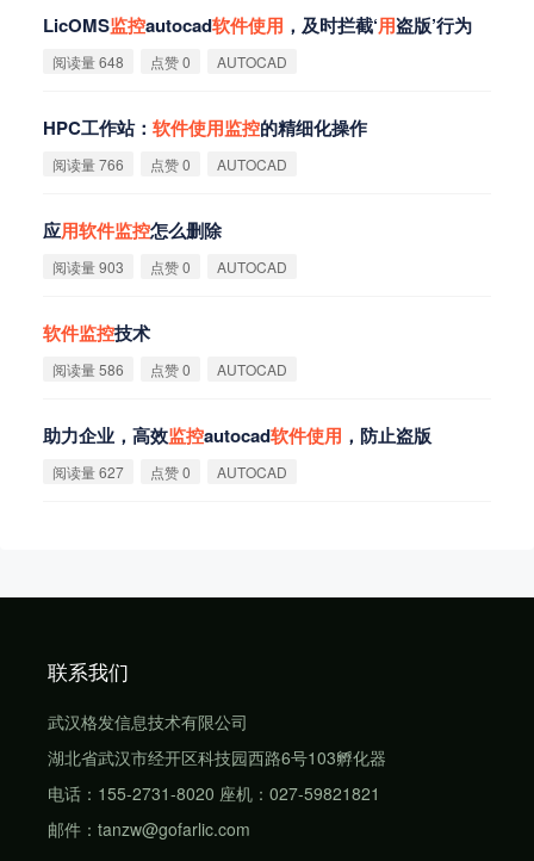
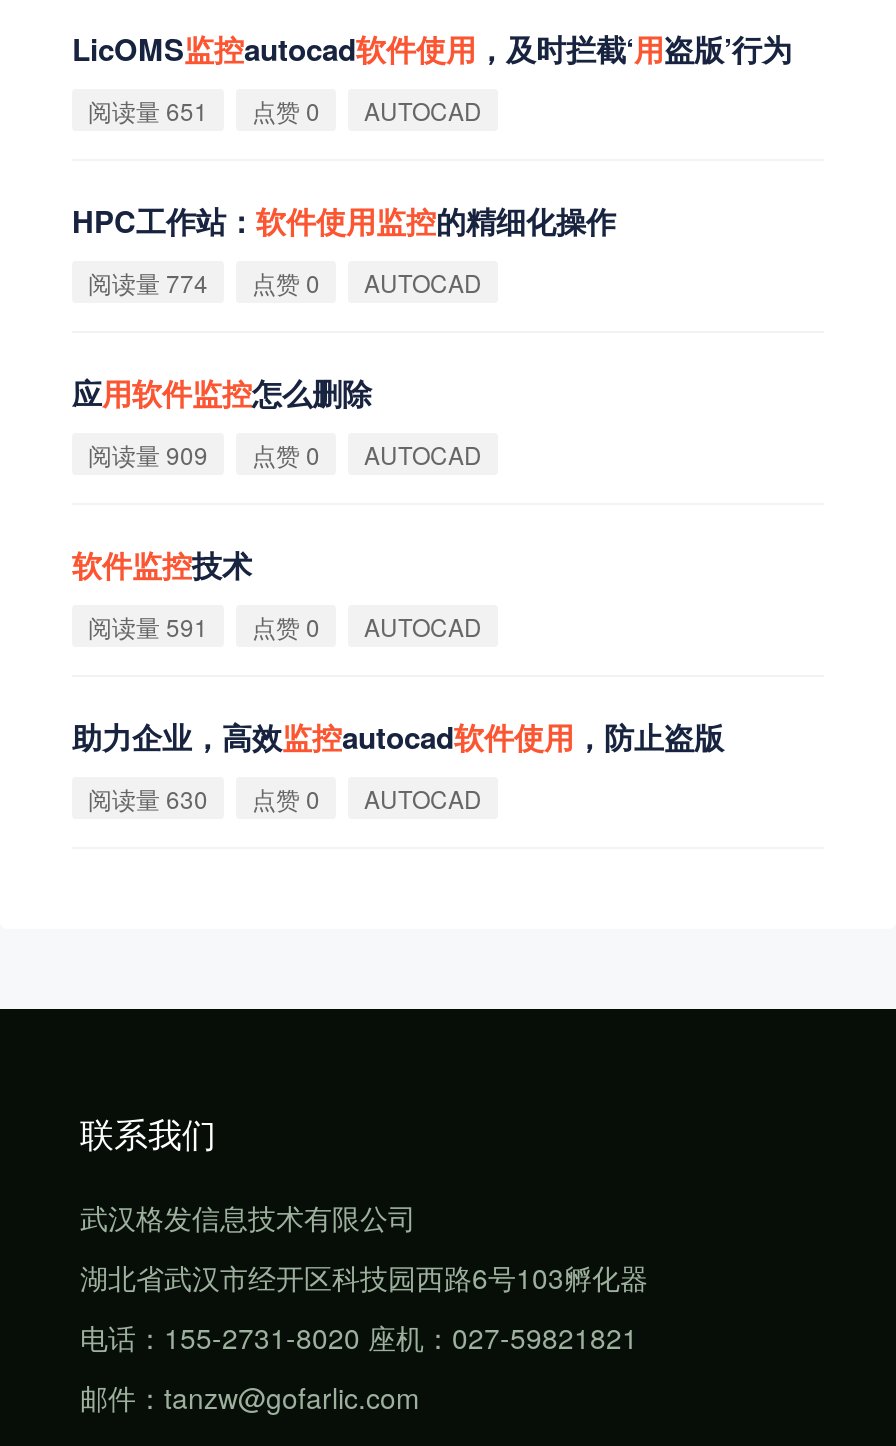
[52,52,287,72] 阅读量 648 点赞 0 AUTOCAD -> [88,93,482,127] 阅读量 651 点赞 0 AUTOCAD
[52,154,287,174] 阅读量 766 点赞 0 AUTOCAD -> [88,265,482,299] 阅读量 774 点赞 0 AUTOCAD
[52,257,287,277] 阅读量 903 点赞 0 AUTOCAD -> [88,437,482,471] 阅读量 909 点赞 0 AUTOCAD
[52,359,287,379] 阅读量 586 点赞 0 AUTOCAD -> [88,609,482,643] 阅读量 591 点赞 0 AUTOCAD
[52,462,287,482] 阅读量 627 点赞 0 AUTOCAD -> [88,781,482,815] 阅读量 630 点赞 0 AUTOCAD

